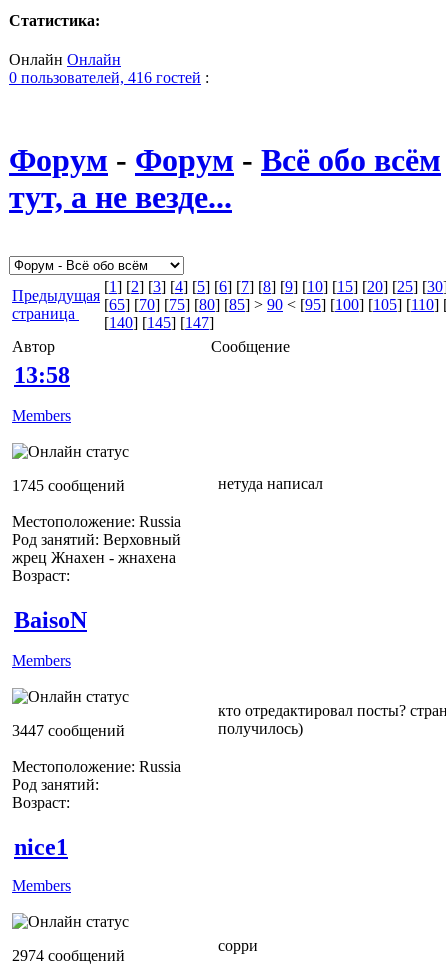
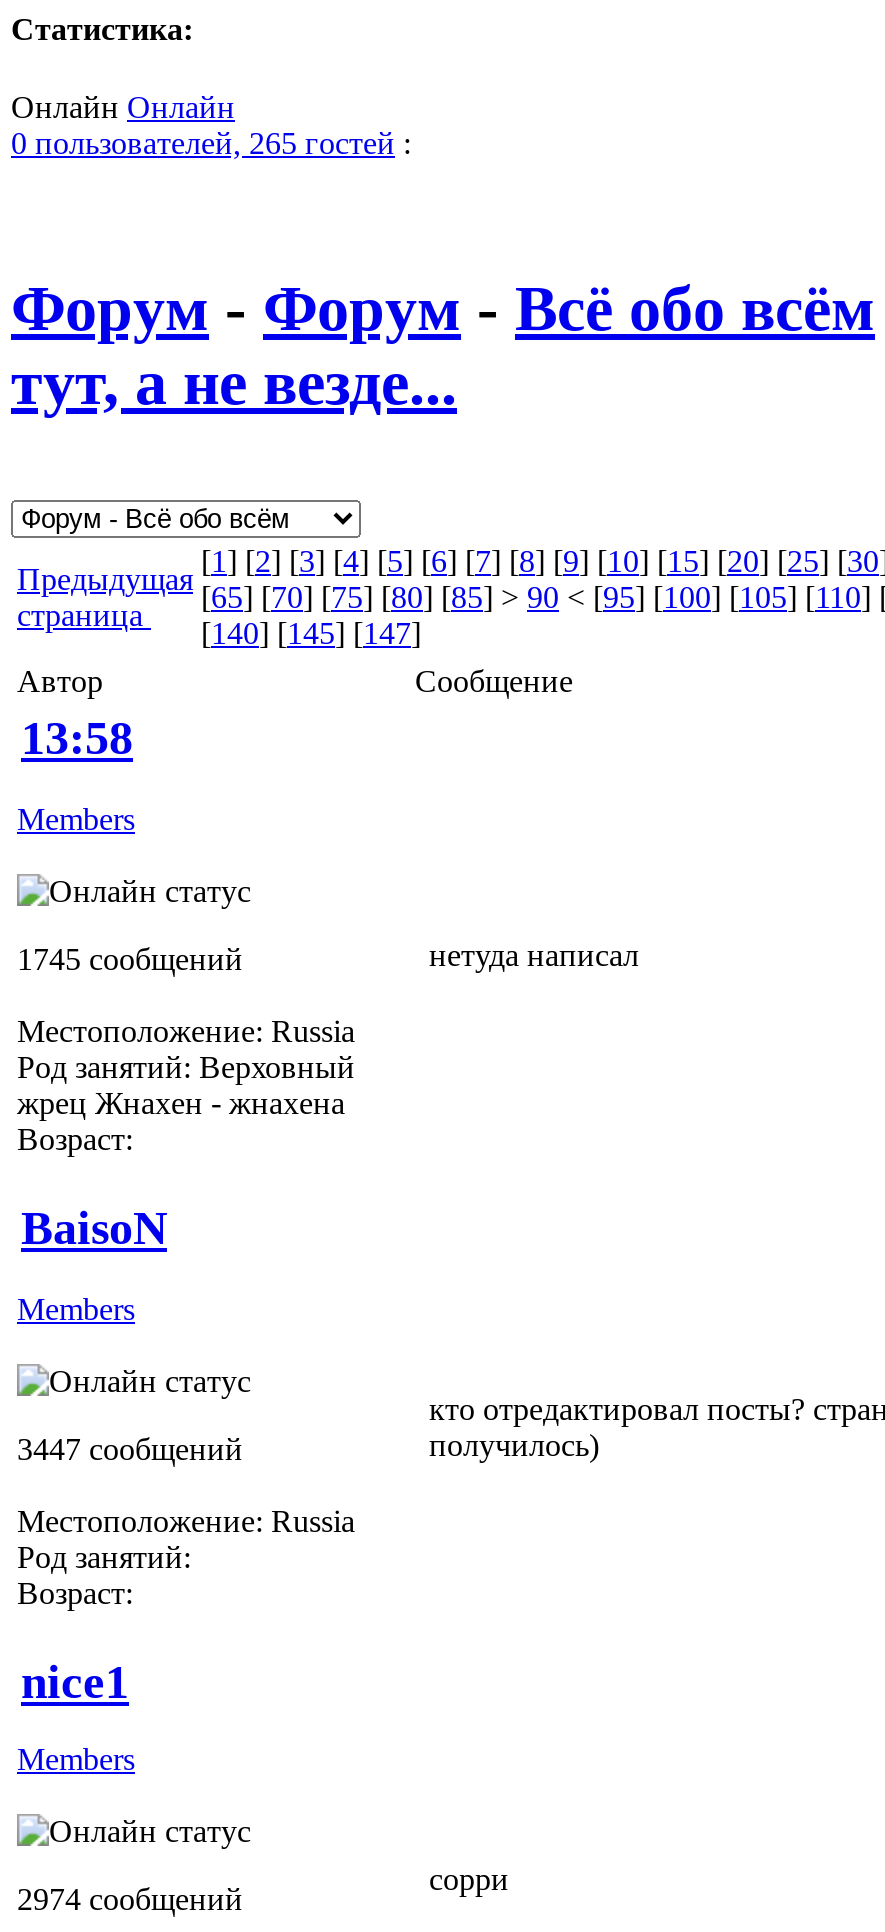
[9,69,209,86] 0 пользователей, 416 гостей: -> [11,126,411,160] 0 пользователей, 265 гостей:

